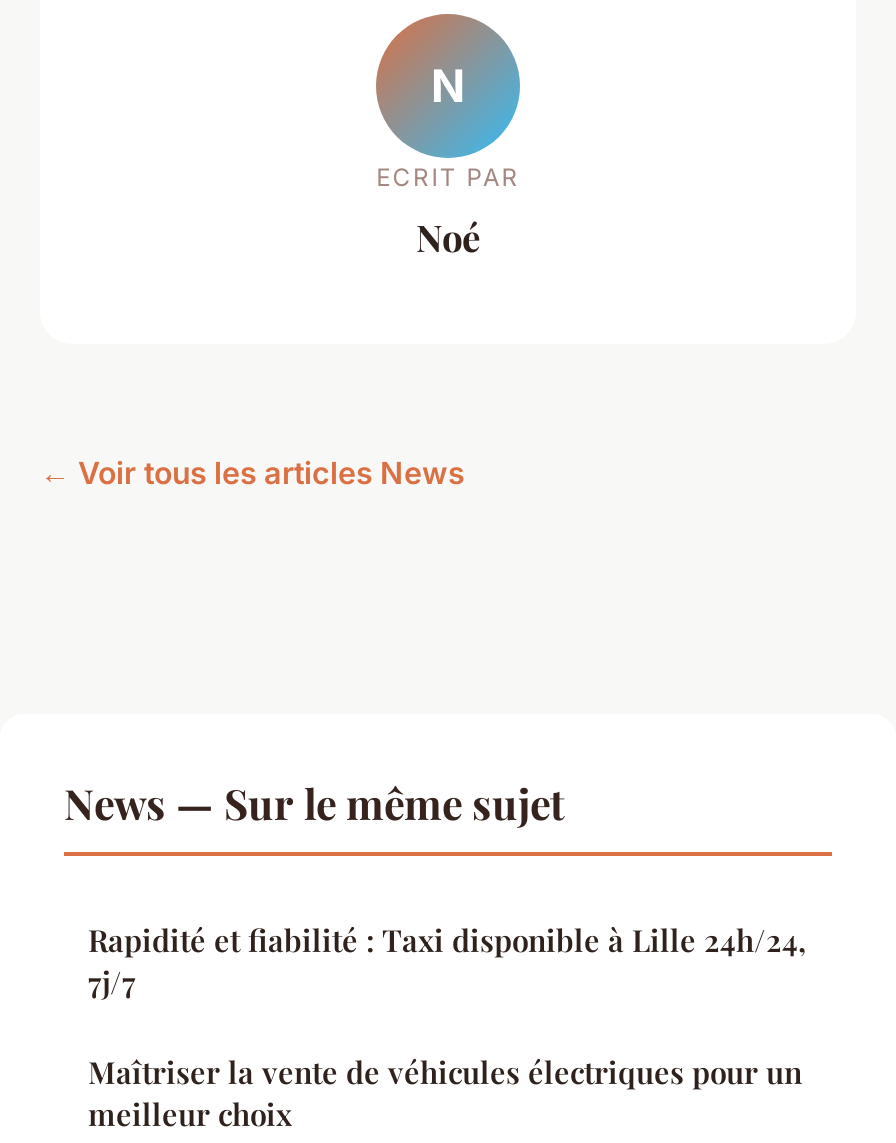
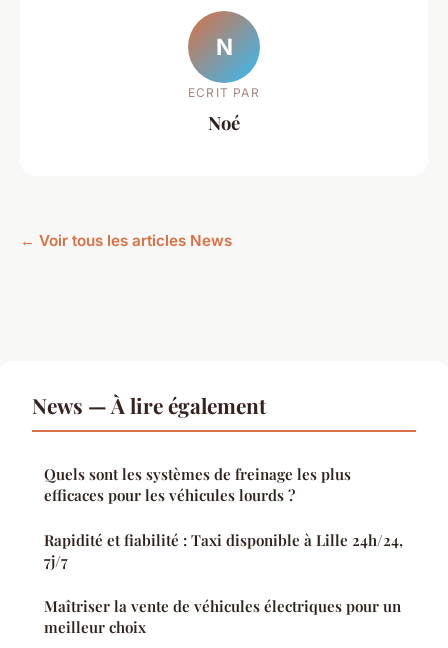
[64,774,564,830] News — Sur le même sujet -> [32,391,351,505] News — À lire également | Quels sont les systèmes de freinage les plus | efficaces pour les véhicules lourds ?

